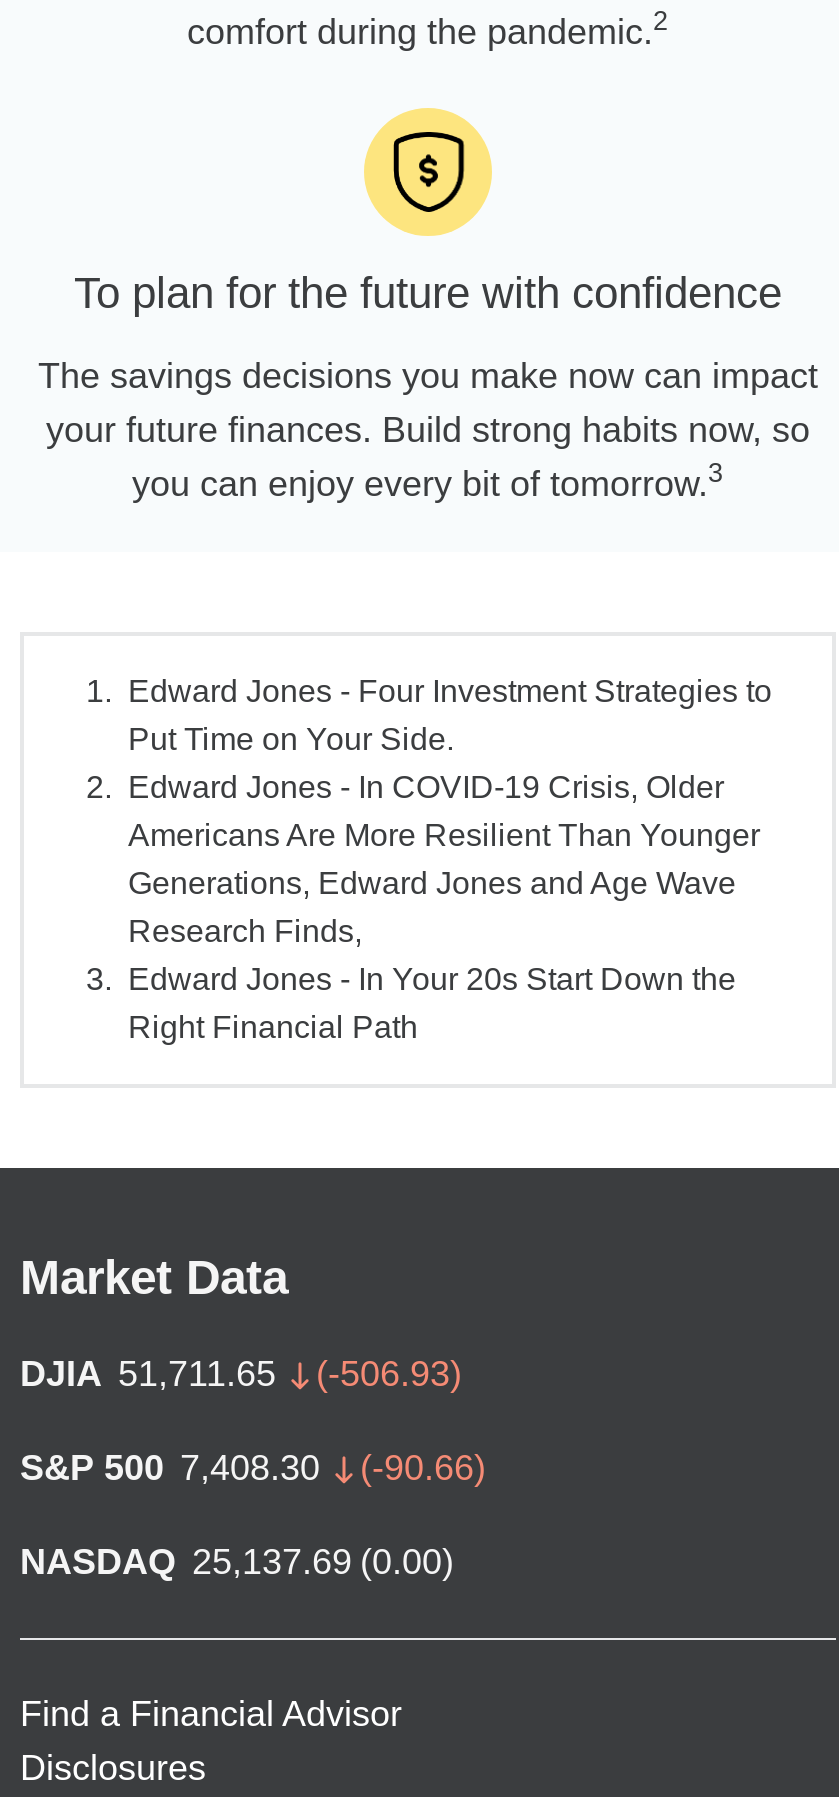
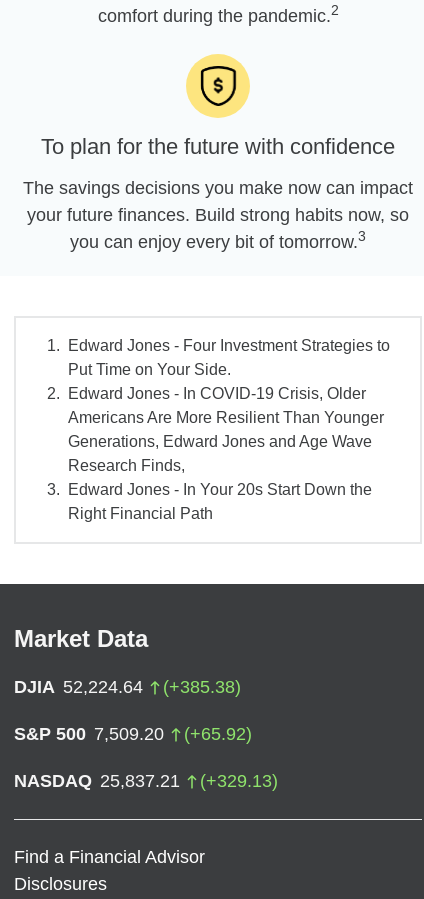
[20,1354,462,1394] DJIA 51,711.65 | (-506.93) -> [14,677,241,697] DJIA 52,224.64 | (+385.38)
[20,1448,486,1488] S&P 500 7,408.30 | (-90.66) -> [14,724,252,744] S&P 500 7,509.20 | (+65.92)
[20,1542,454,1582] NASDAQ 25,137.69 (0.00) -> [14,771,278,791] NASDAQ 25,837.21 | (+329.13)

